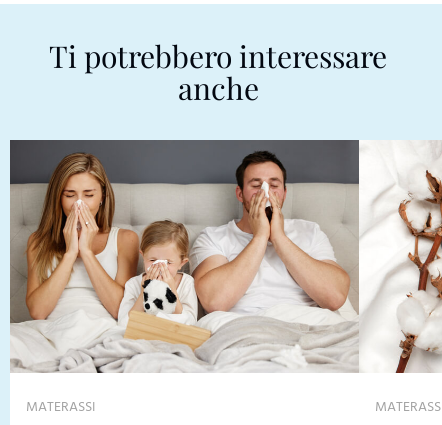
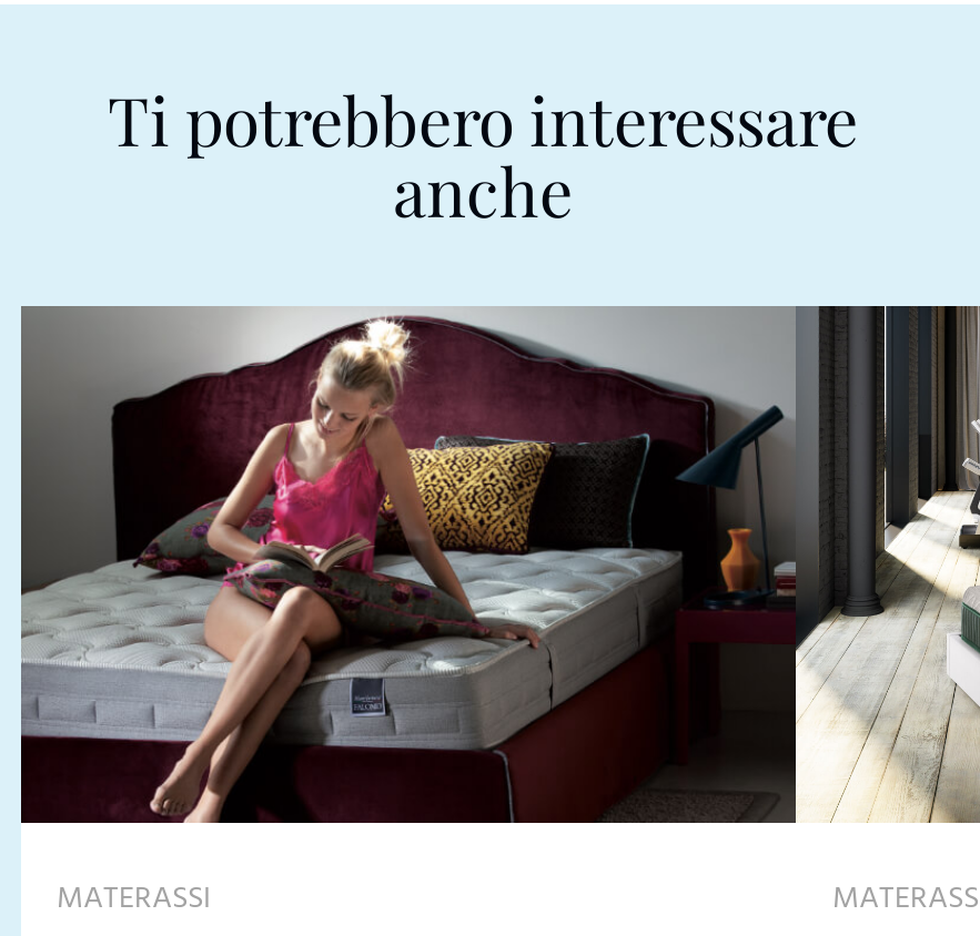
[10,139,439,374] [image] -> [19,304,973,825] [image]

